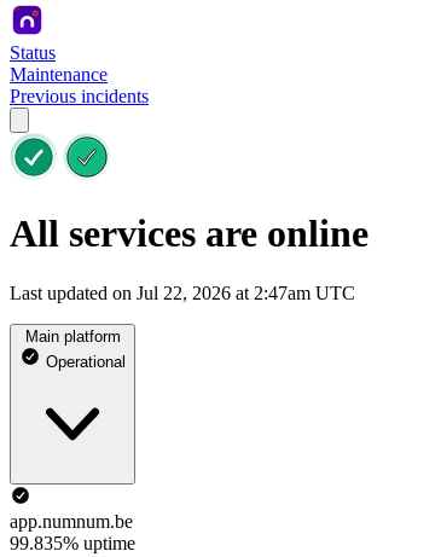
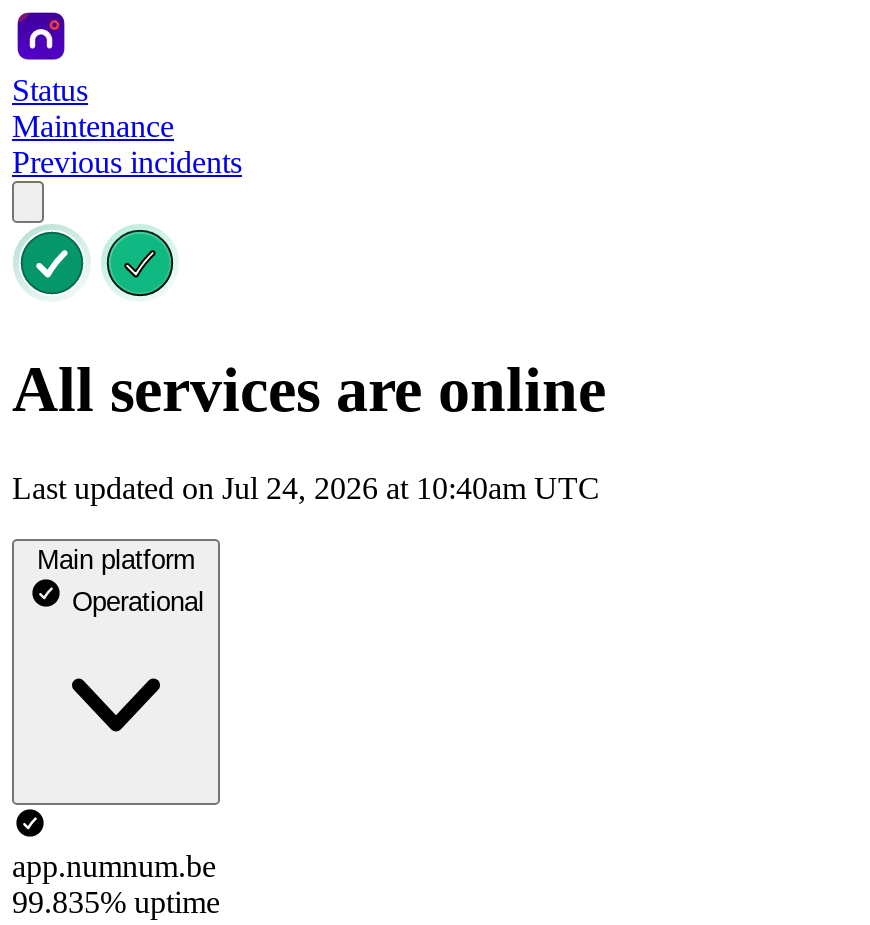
[10,283,355,303] Last updated on Jul 22, 2026 at 2:47am UTC -> [12,471,600,505] Last updated on Jul 24, 2026 at 10:40am UTC

